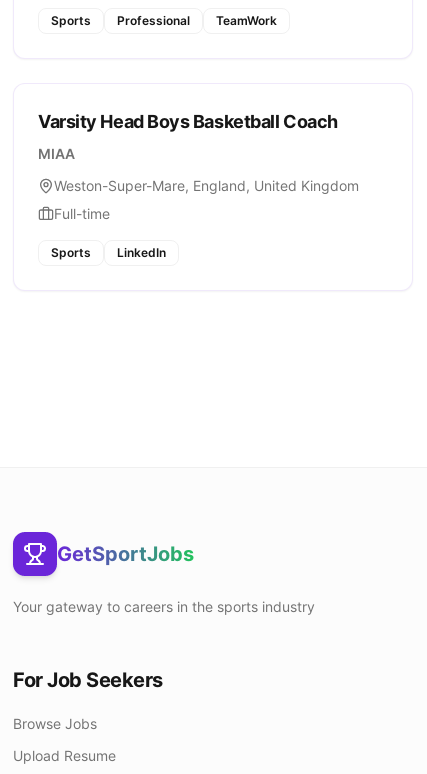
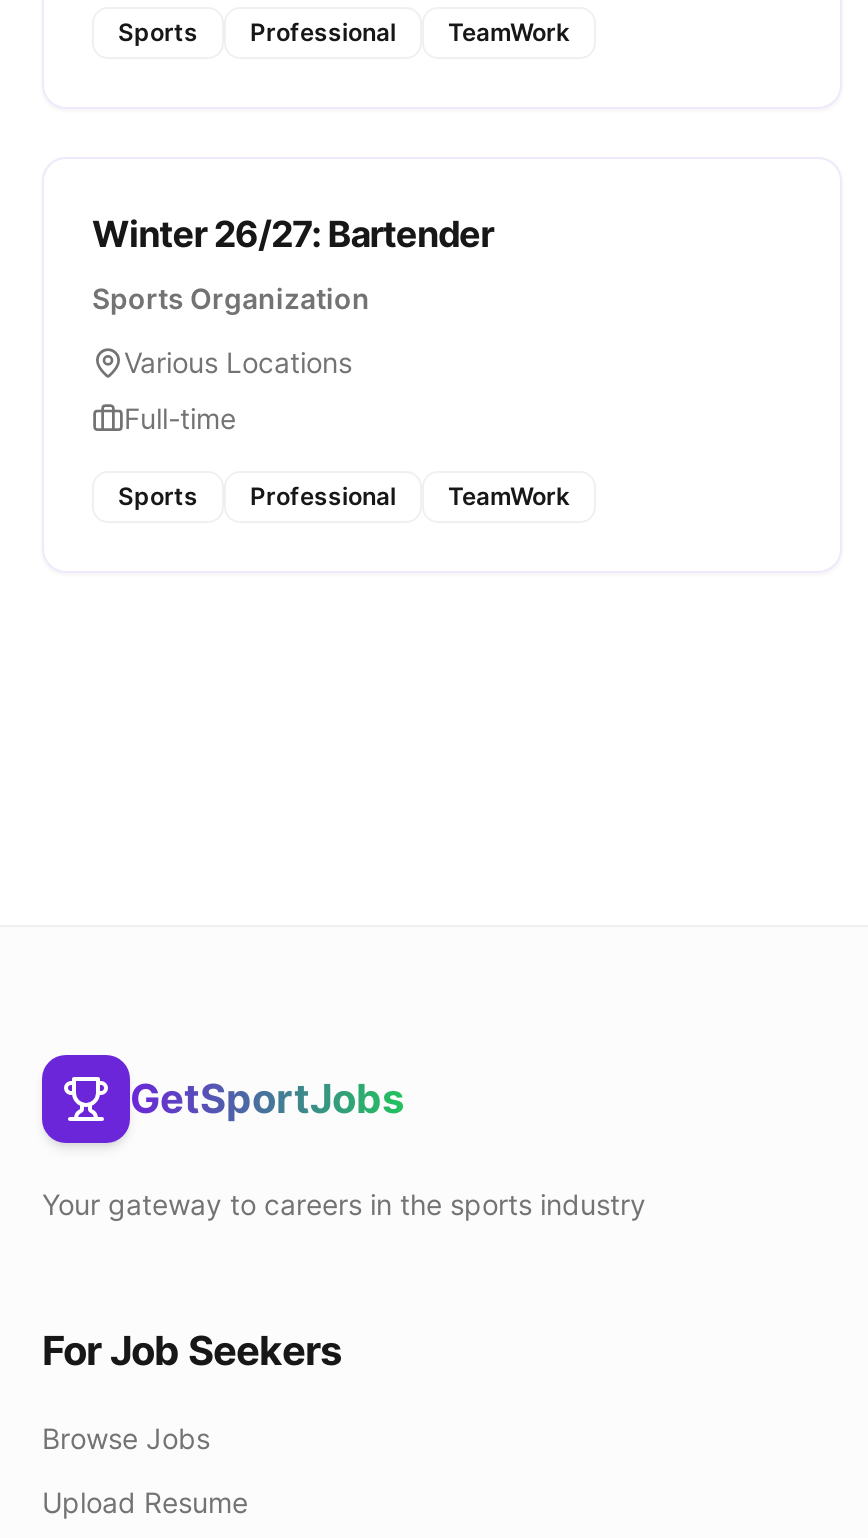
[38,111,338,132] Varsity Head Boys Basketball Coach -> [92,213,493,255] Winter 26/27: Bartender
[38,145,75,162] MIAA -> [92,281,370,315] Sports Organization
[54,177,359,194] Weston-Super-Mare, England, United Kingdom -> [124,345,352,379] Various Locations
[117,245,166,260] LinkedIn -> [250,481,570,511] Professional | TeamWork

